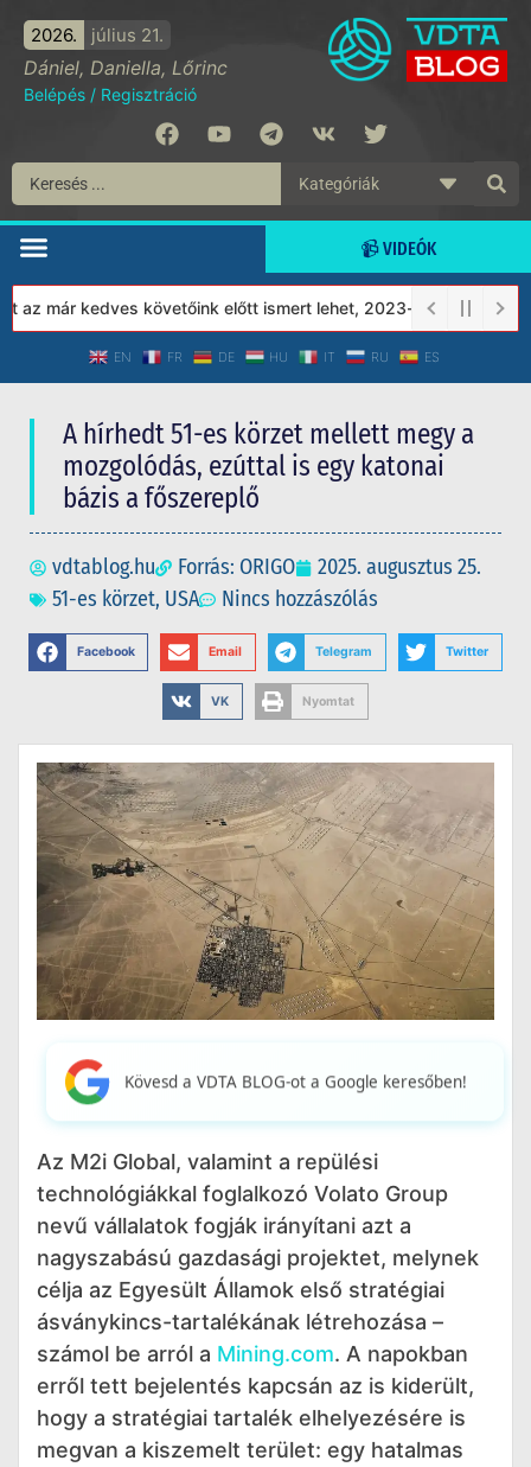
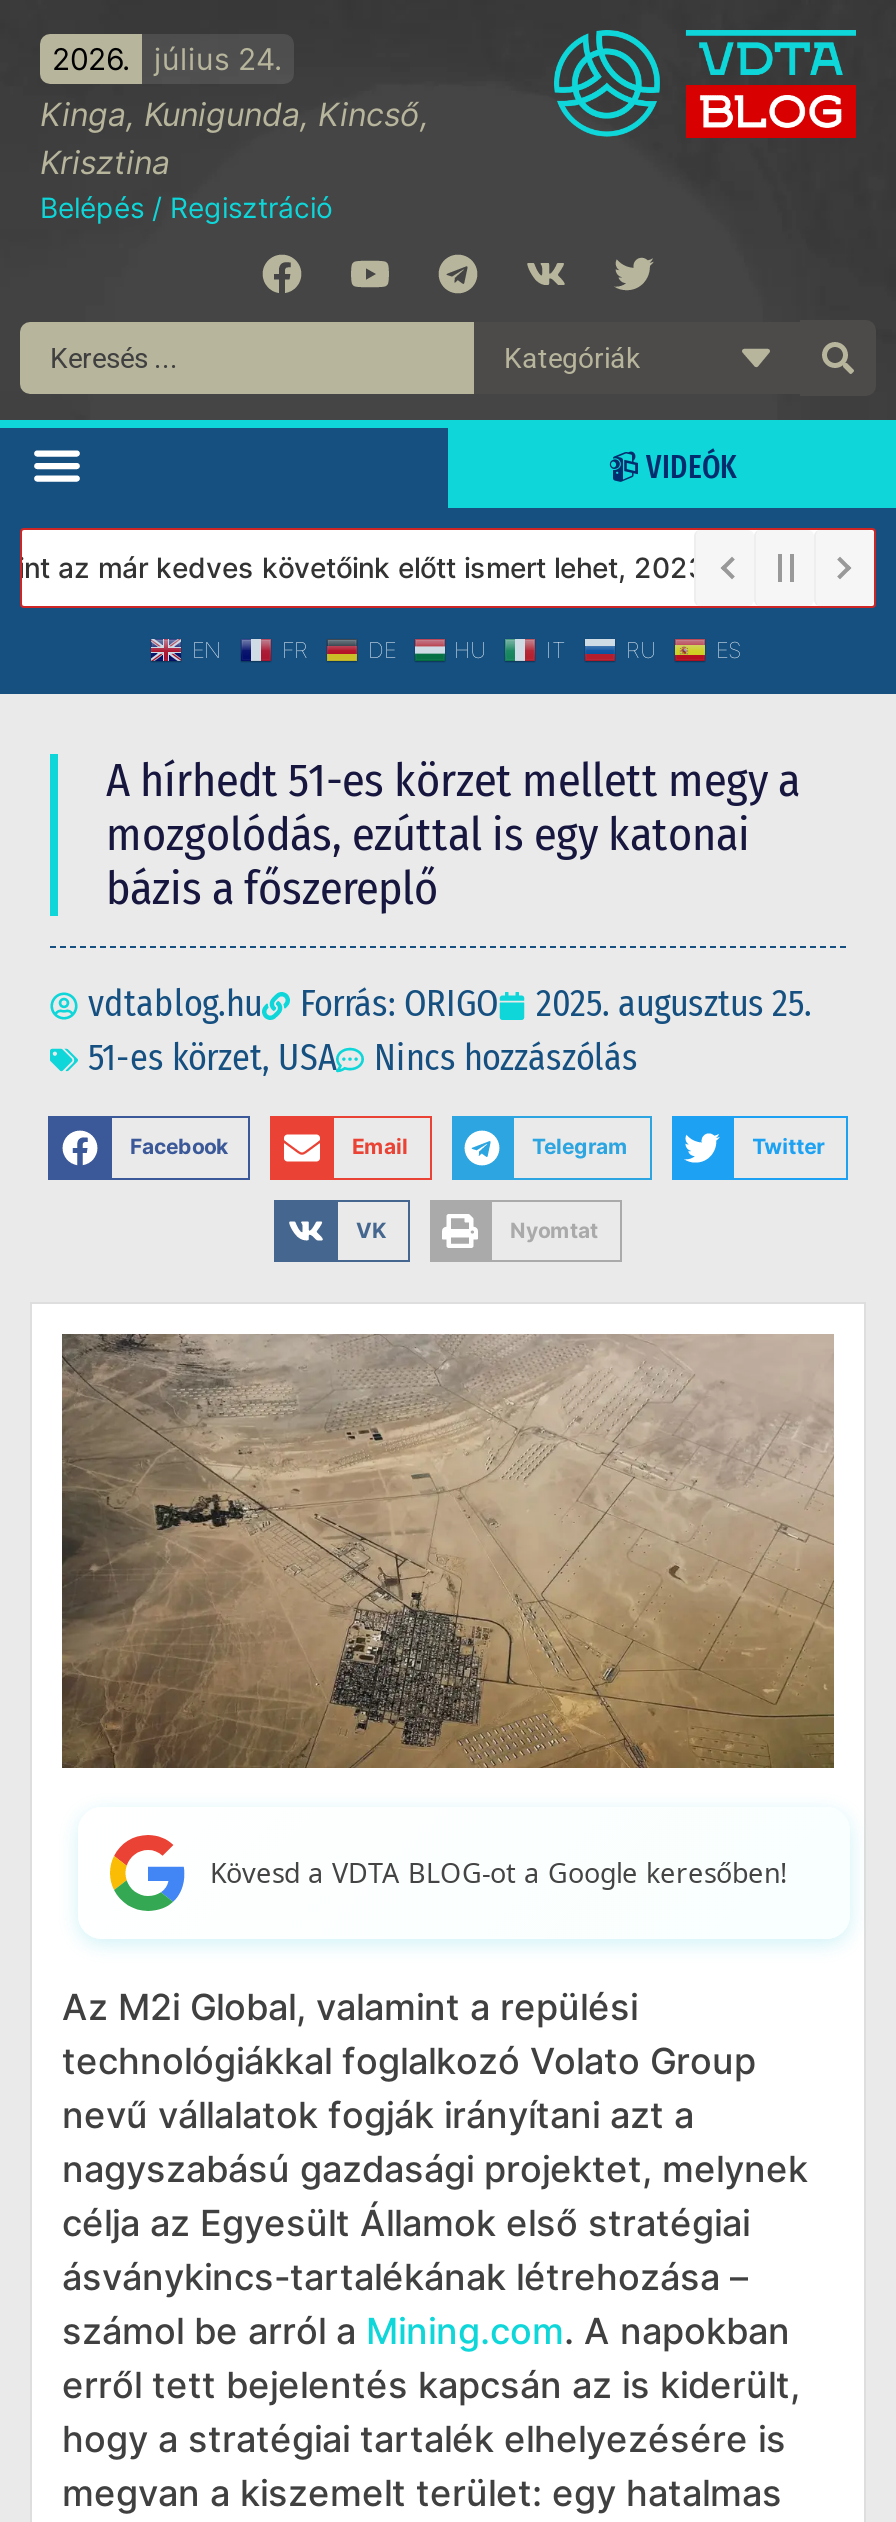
[24,24,228,79] július 21. | Dániel, Daniella, Lőrinc -> [40,40,428,182] július 24. | Kinga, Kunigunda, Kincső, | Krisztina

